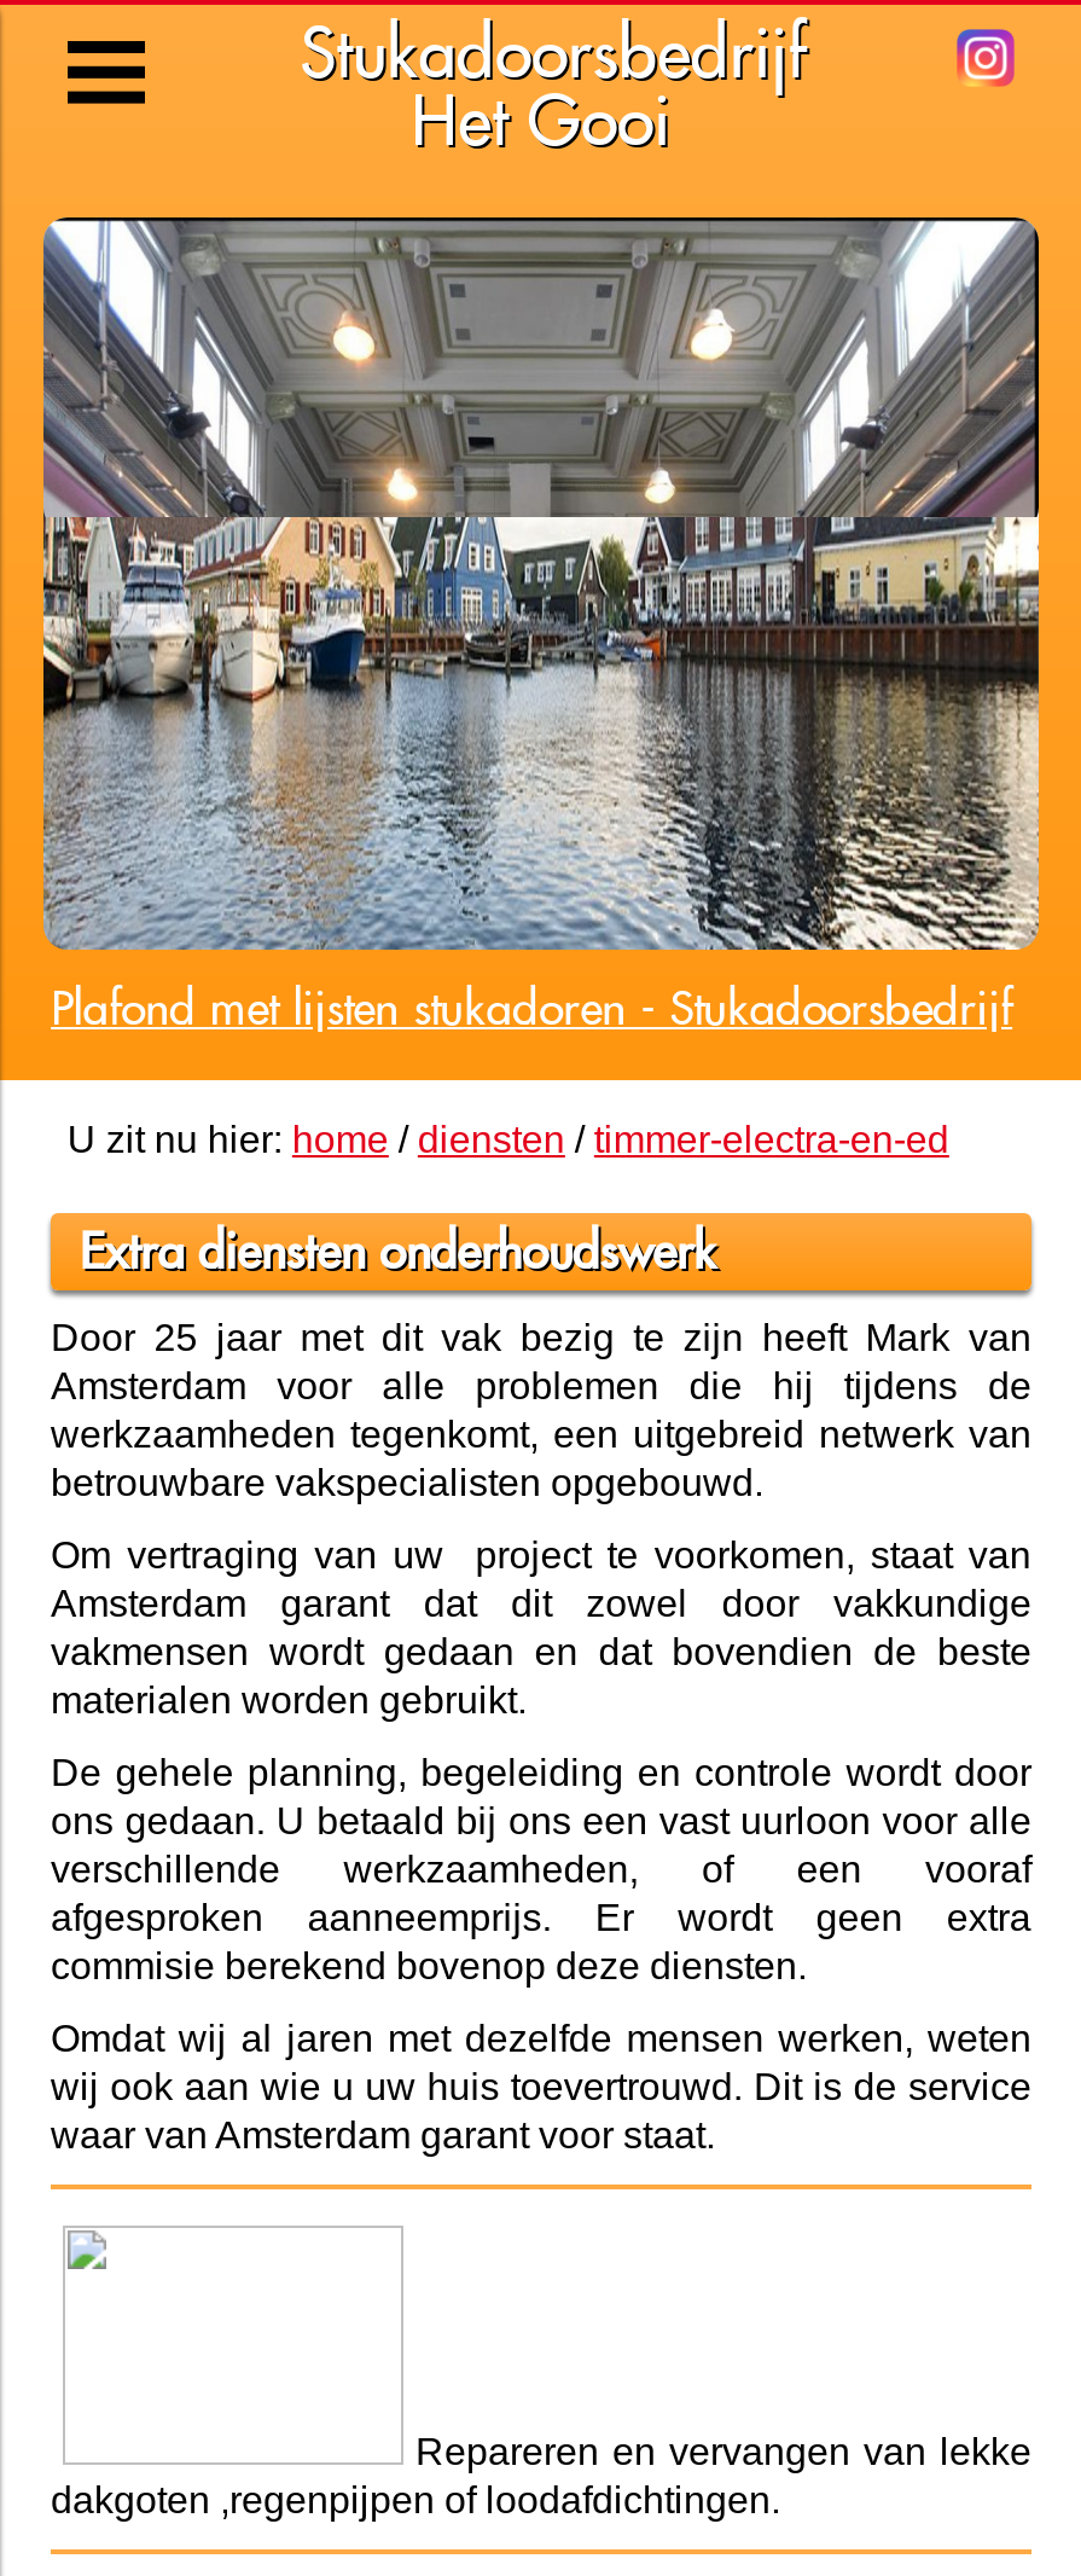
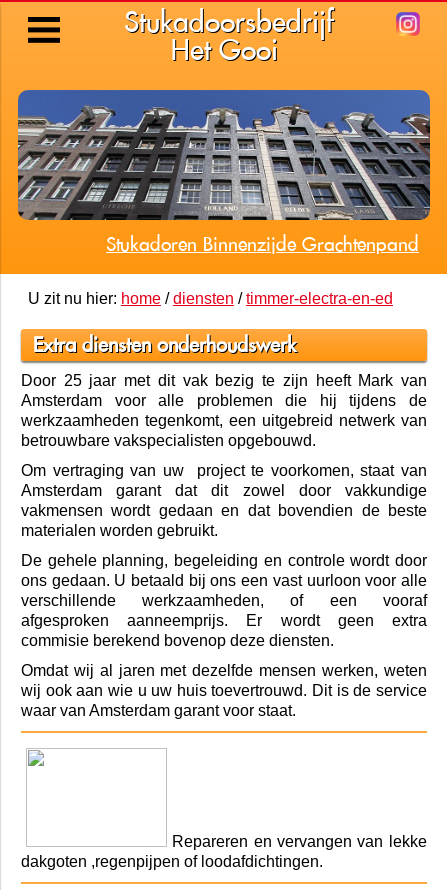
[41,215,1041,1039] [image] | Plafond met lijsten stukadoren - Stukadoorsbedrijf -> [17,89,431,257] [image] | Stukadoren Binnenzijde Grachtenpand

